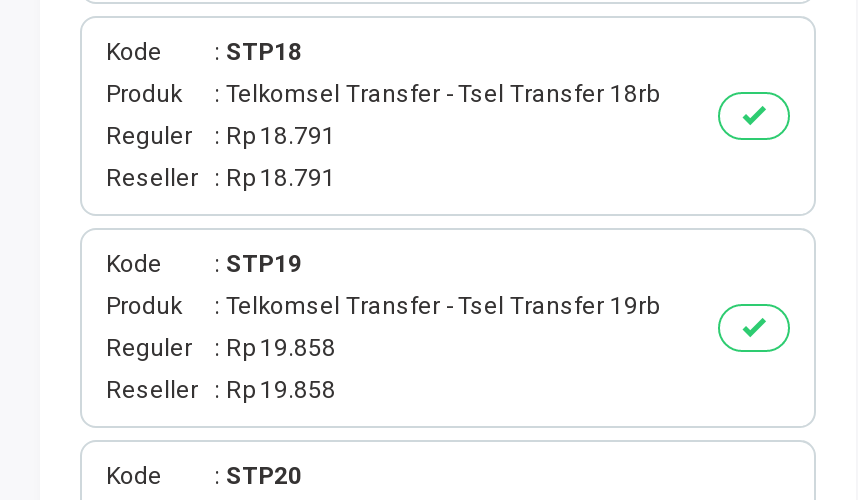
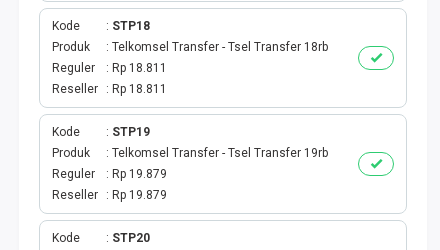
[106,122,336,150] Reguler Rp 18.791 -> [52,61,167,75] Reguler Rp 18.811
[106,164,336,192] Reseller Rp 18.791 -> [52,82,167,96] Reseller Rp 18.811
[226,334,336,362] Rp 19.858 -> [112,167,167,181] Rp 19.879
[106,376,336,404] Reseller Rp 19.858 -> [52,188,167,202] Reseller Rp 19.879

